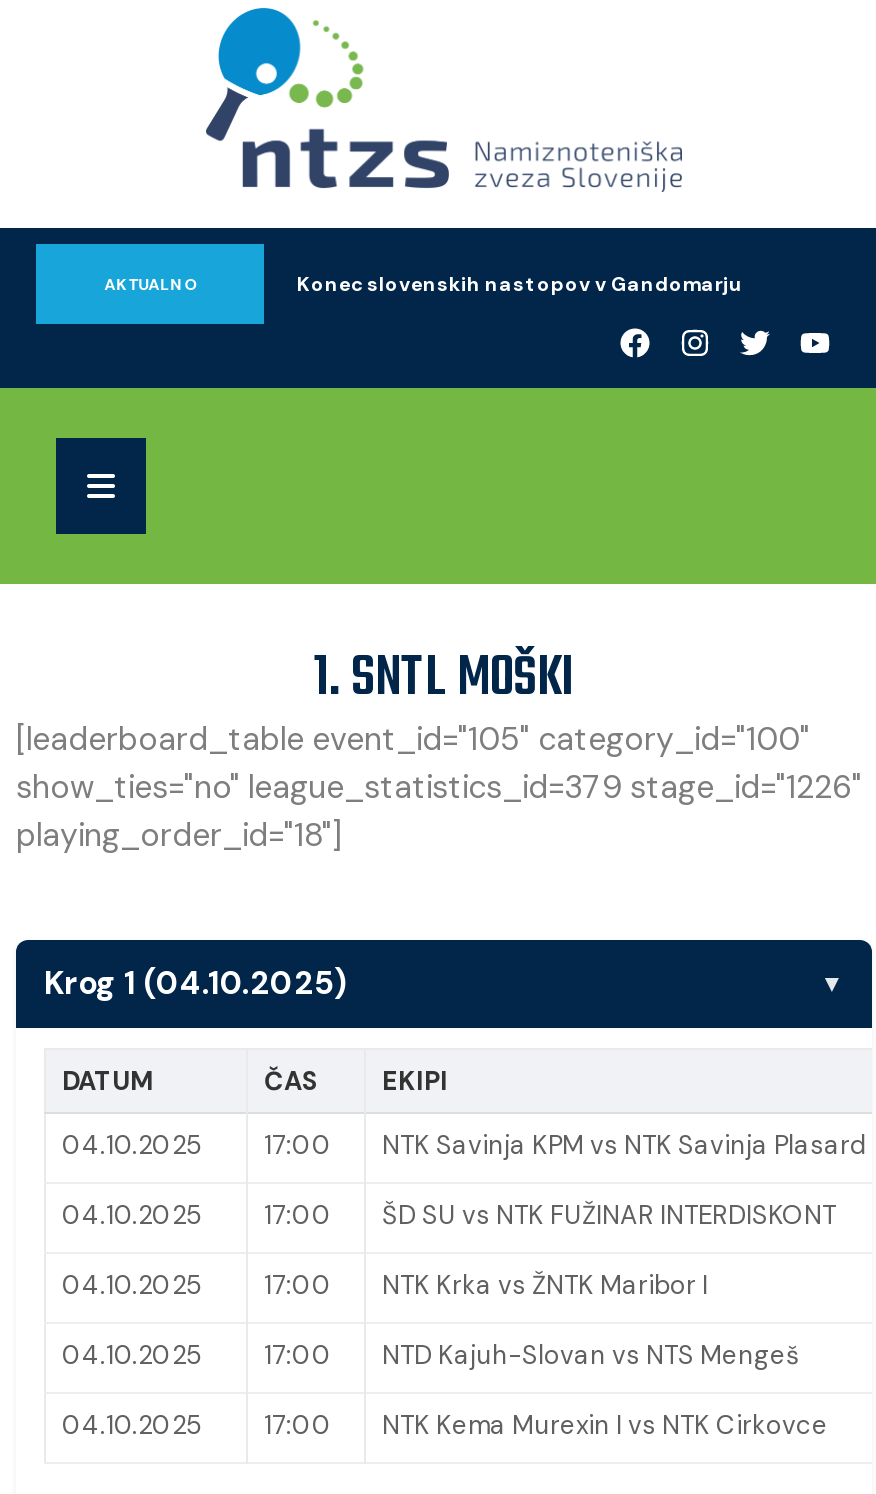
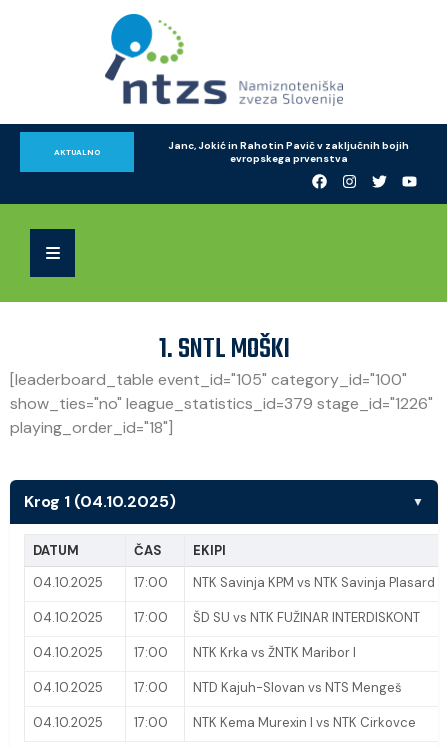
[297,272,743,298] Konec slovenskih nastopov v Gandomarju -> [168,139,411,165] Janc, Jokić in Rahotin Pavič v zaključnih bojih | evropskega prvenstva

